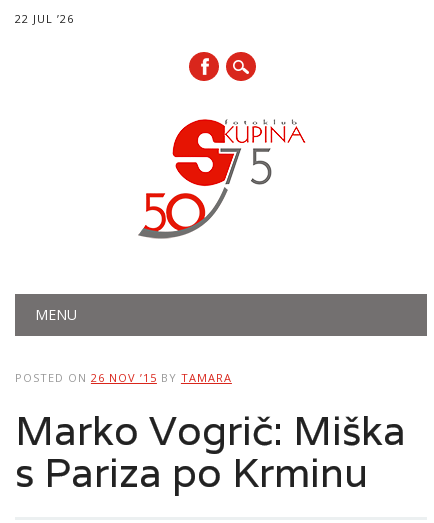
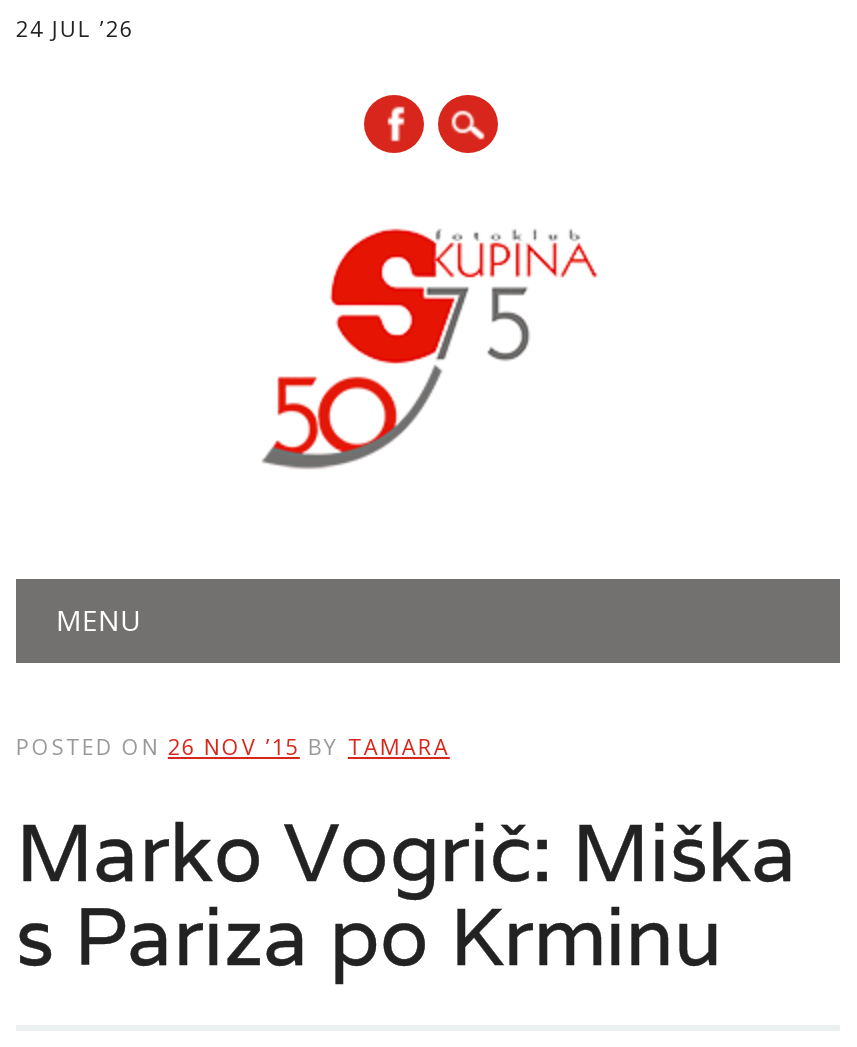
[15,11,74,26] 22 JUL ’26 -> [16,13,134,43] 24 JUL ’26

